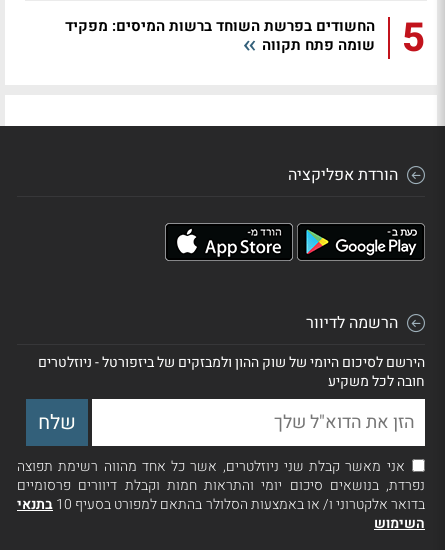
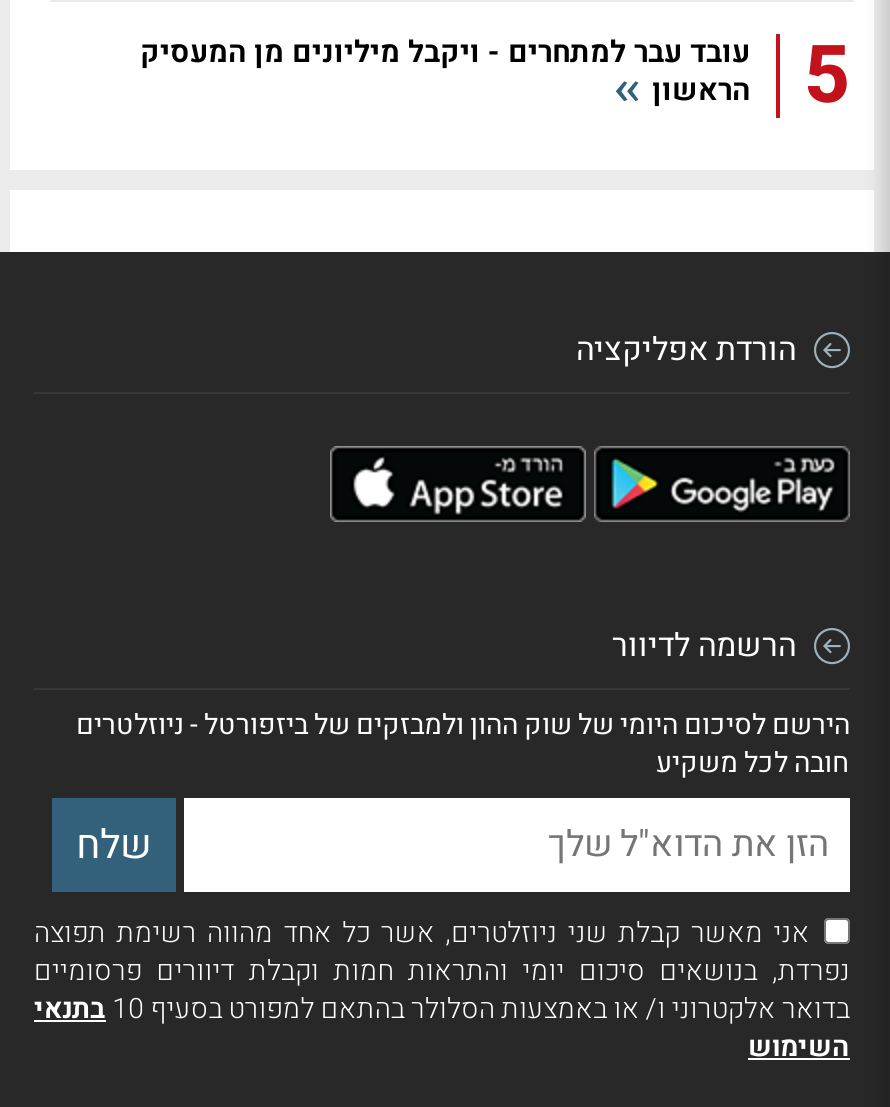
[65,15,375,56] החשודים בפרשת השוחד ברשות המיסים: מפקיד | שומה פתח תקווה -> [140,30,750,112] עובד עבר למתחרים - ויקבל מיליונים מן המעסיק | הראשון

